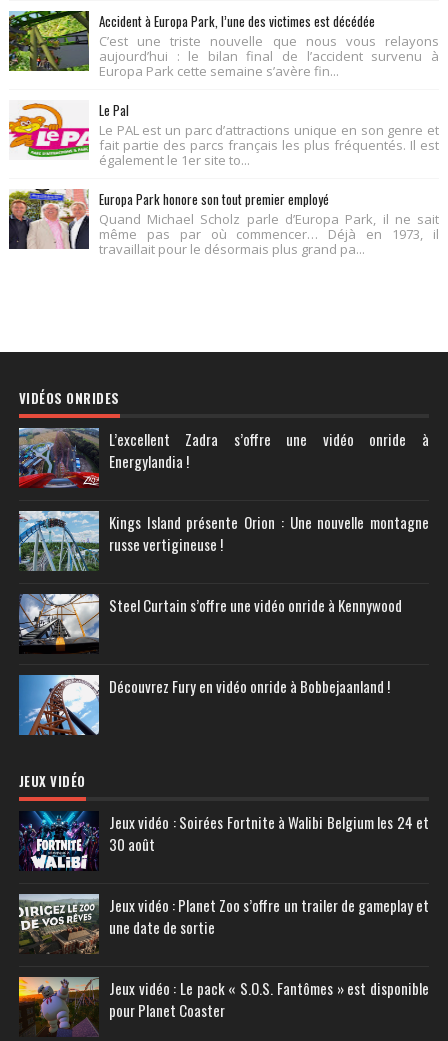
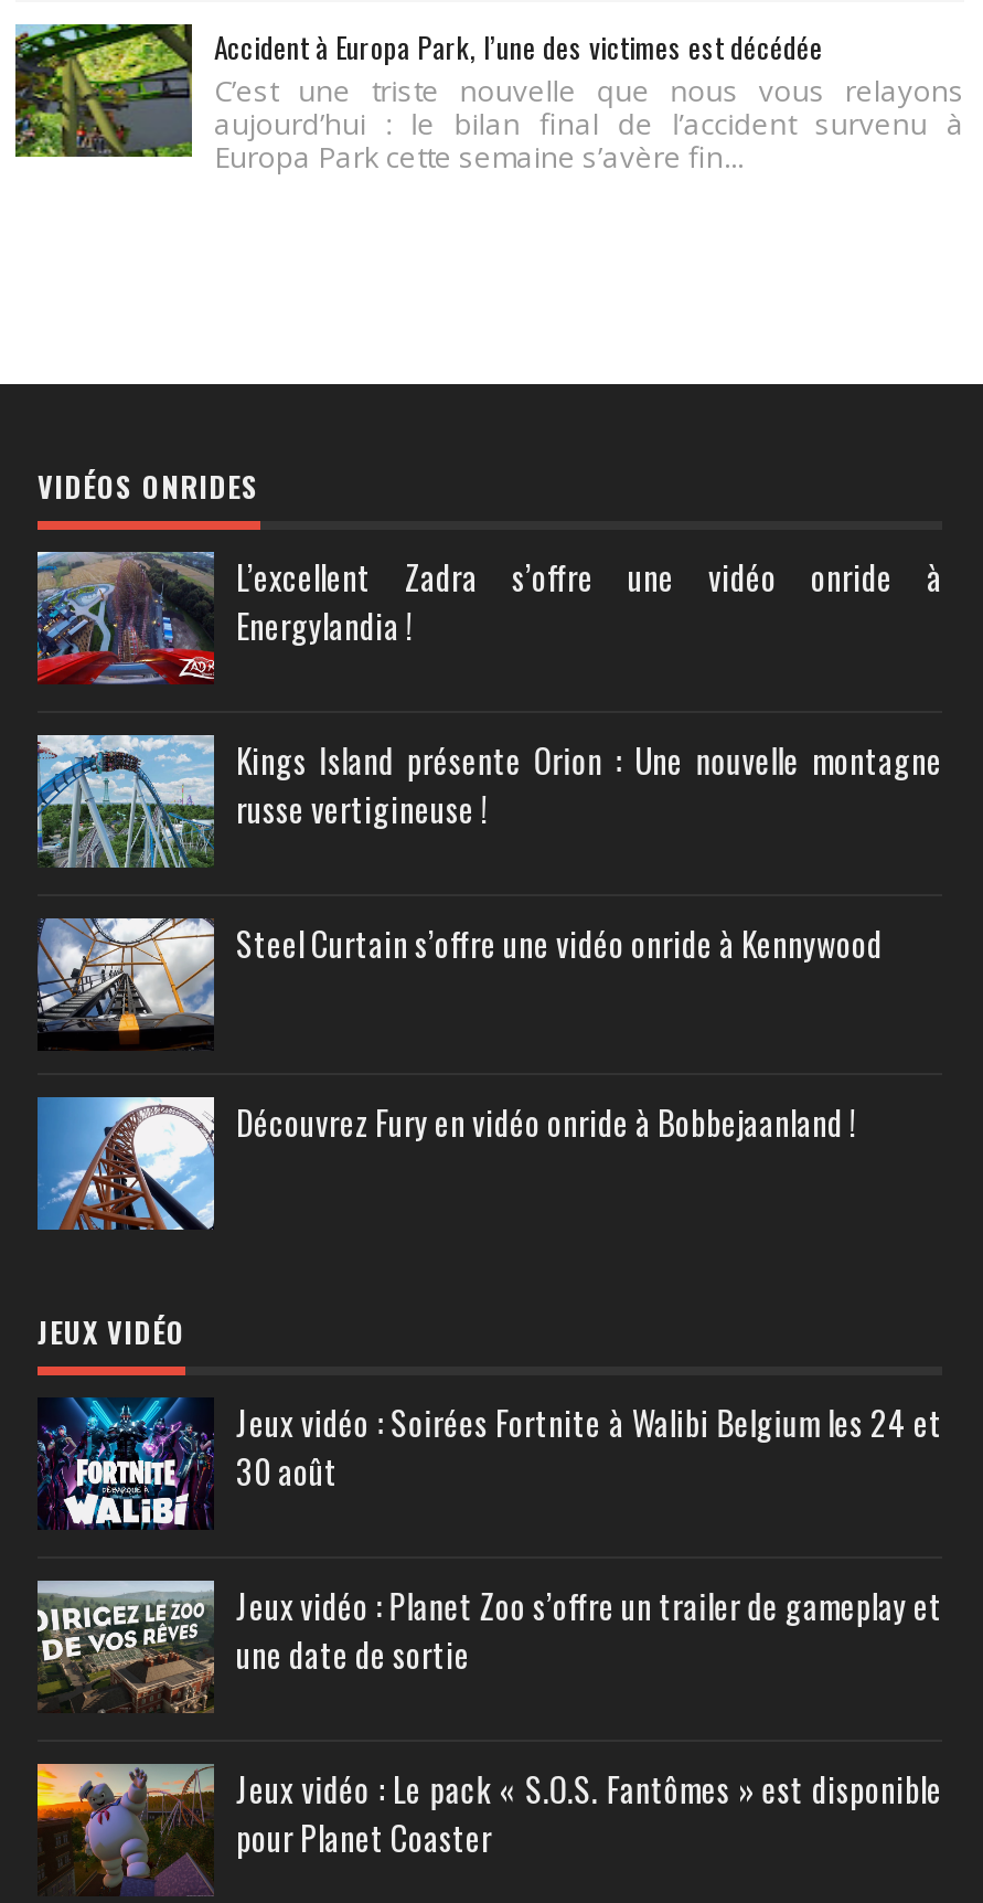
[8,100,439,258] [image] | Le Pal | Le PAL est un parc d’attractions unique en son genre et | fait partie des parcs français les plus fréquentés. Il est | également le 1er site to... | Europa Park honore son tout premier employé | Quand Michael Scholz parle d’Europa Park, il ne sait | même pas par où commencer… Déjà en 1973, il | travaillait pour le désormais plus grand pa... -> none
[8,189,85,250] [image] -> none

